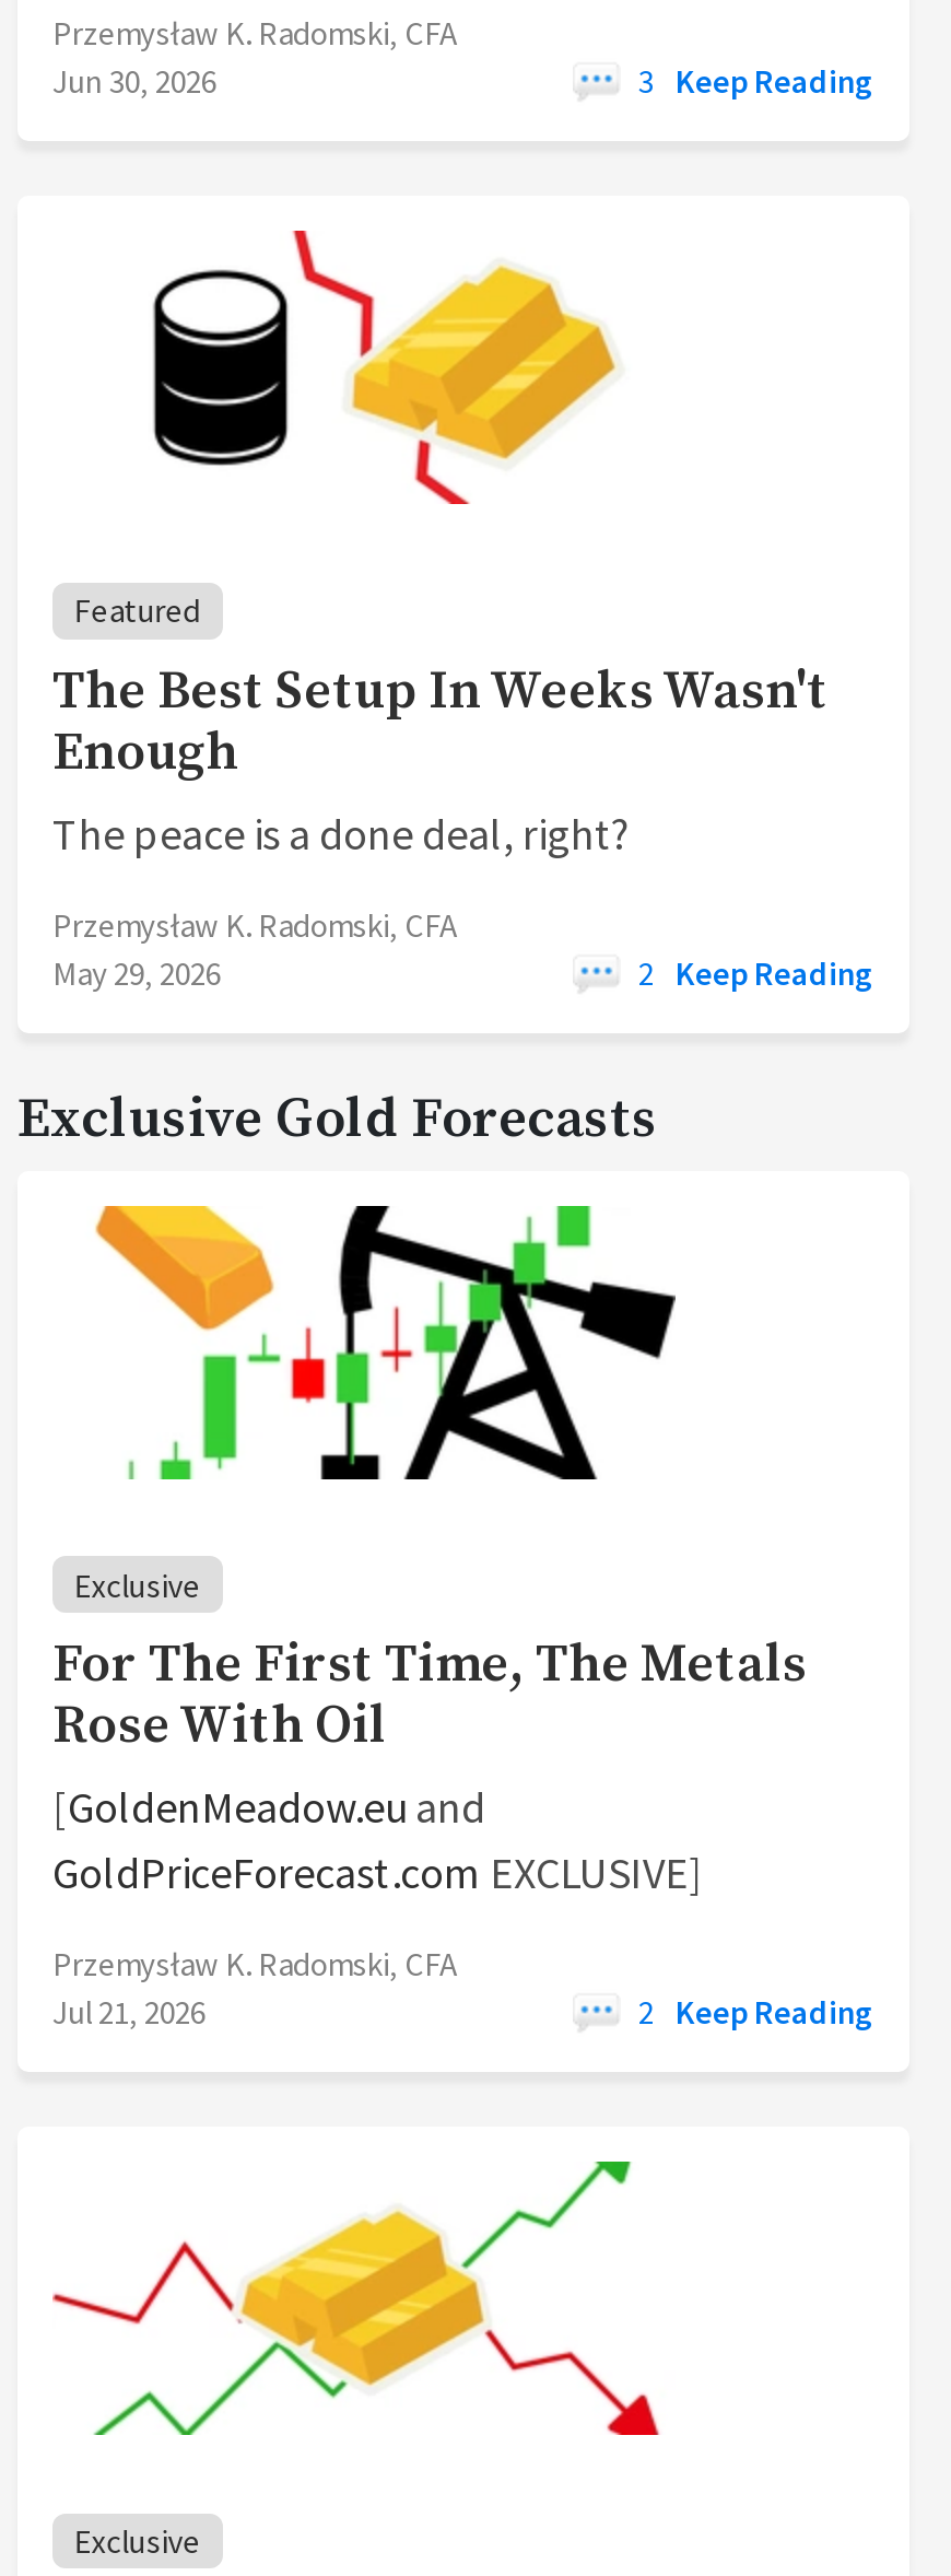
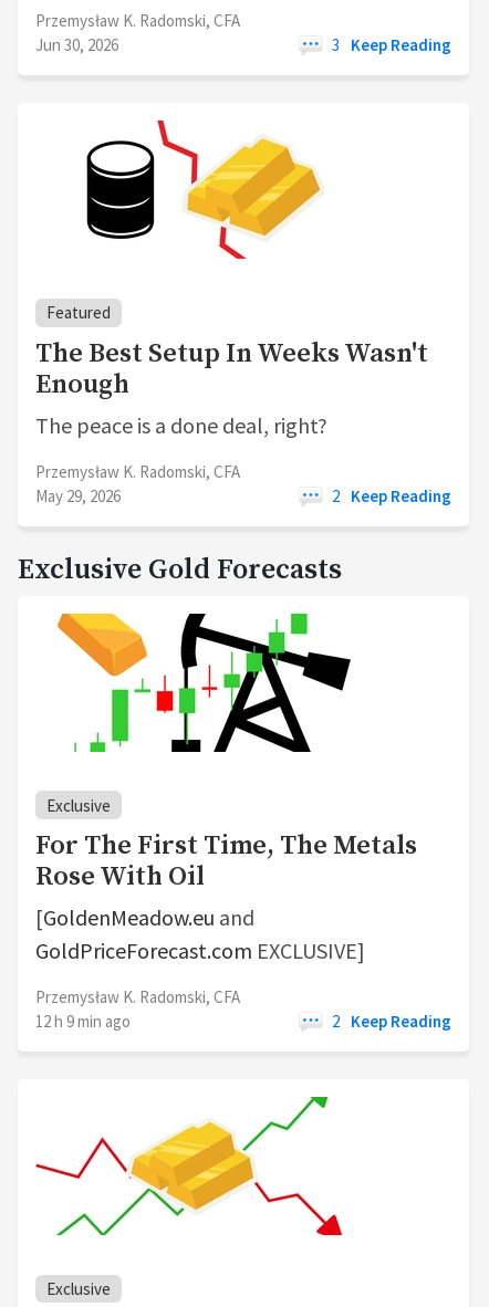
[52,1991,206,2032] Jul 21, 2026 -> [35,1010,131,1031] 12 h 9 min ago

